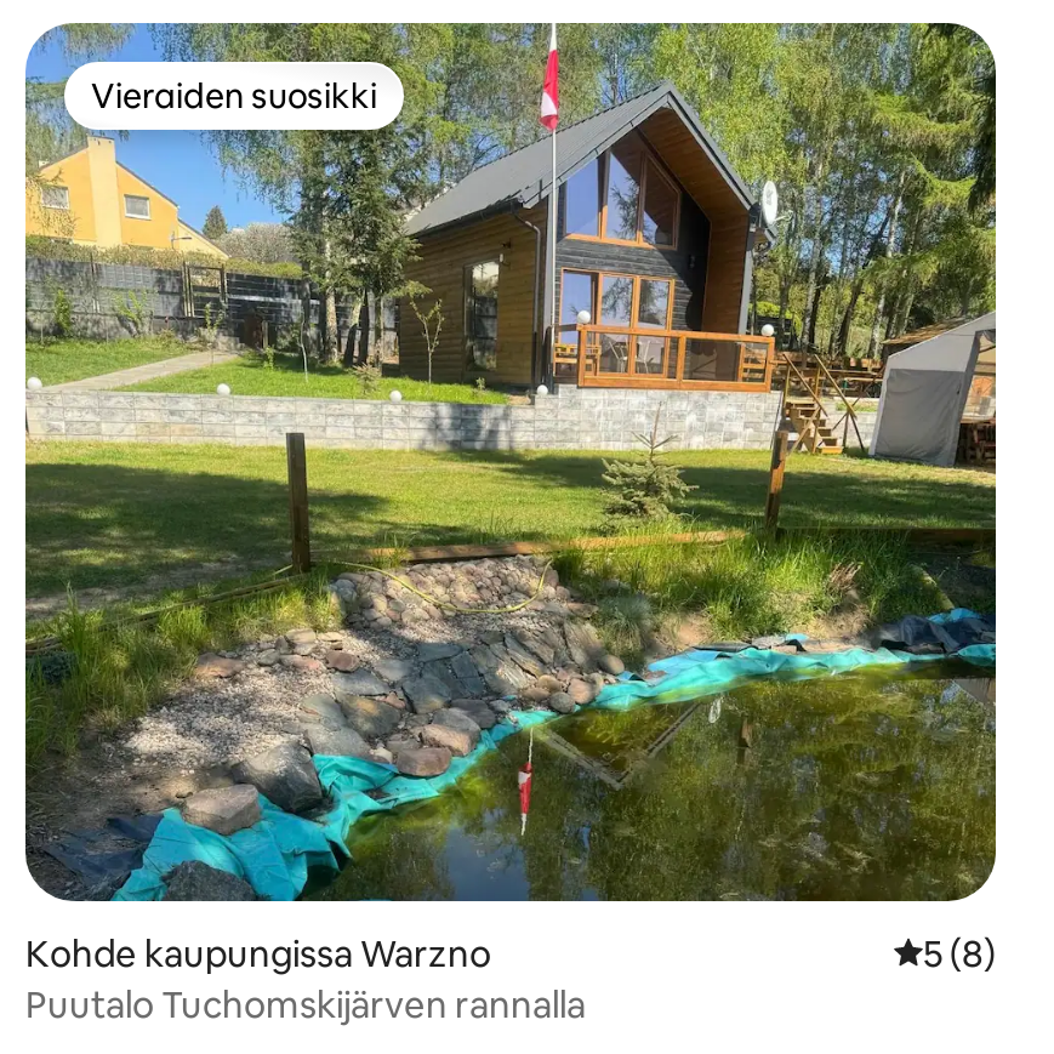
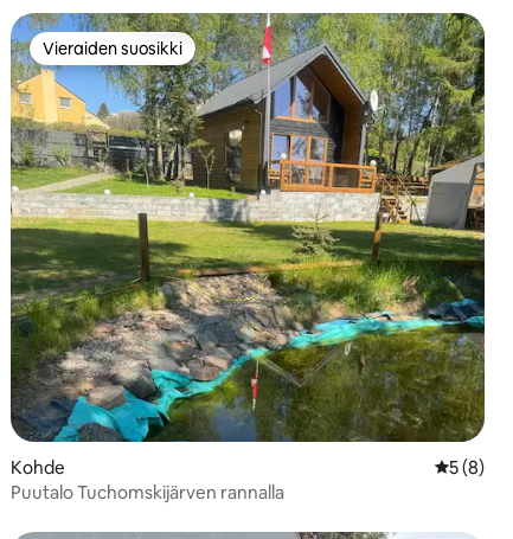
[25,930,491,976] Kohde kaupungissa Warzno -> [11,456,65,478] Kohde

